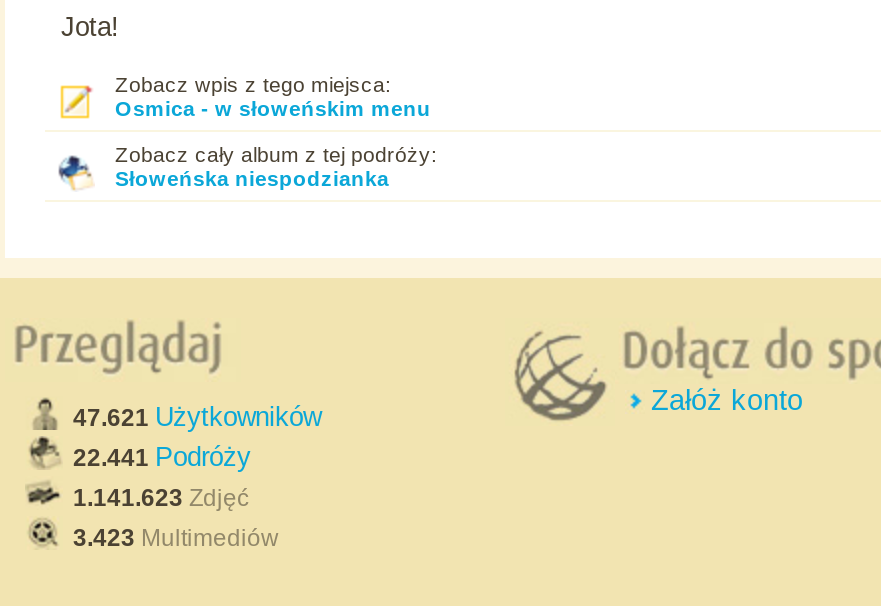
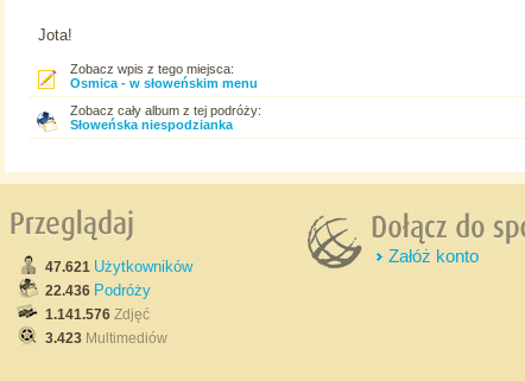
[73,442,251,472] 22.441 Podróży -> [45,281,151,299] 22.436 Podróży
[73,484,249,512] 1.141.623 Zdjęć -> [45,306,150,323] 1.141.576 Zdjęć

